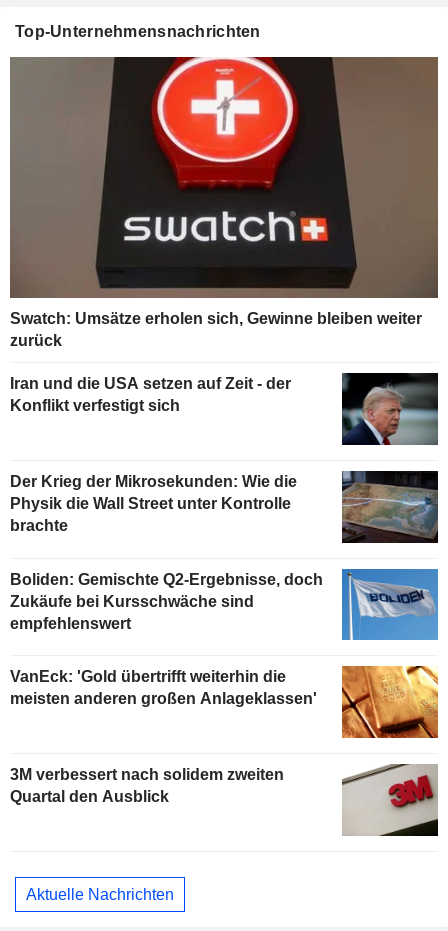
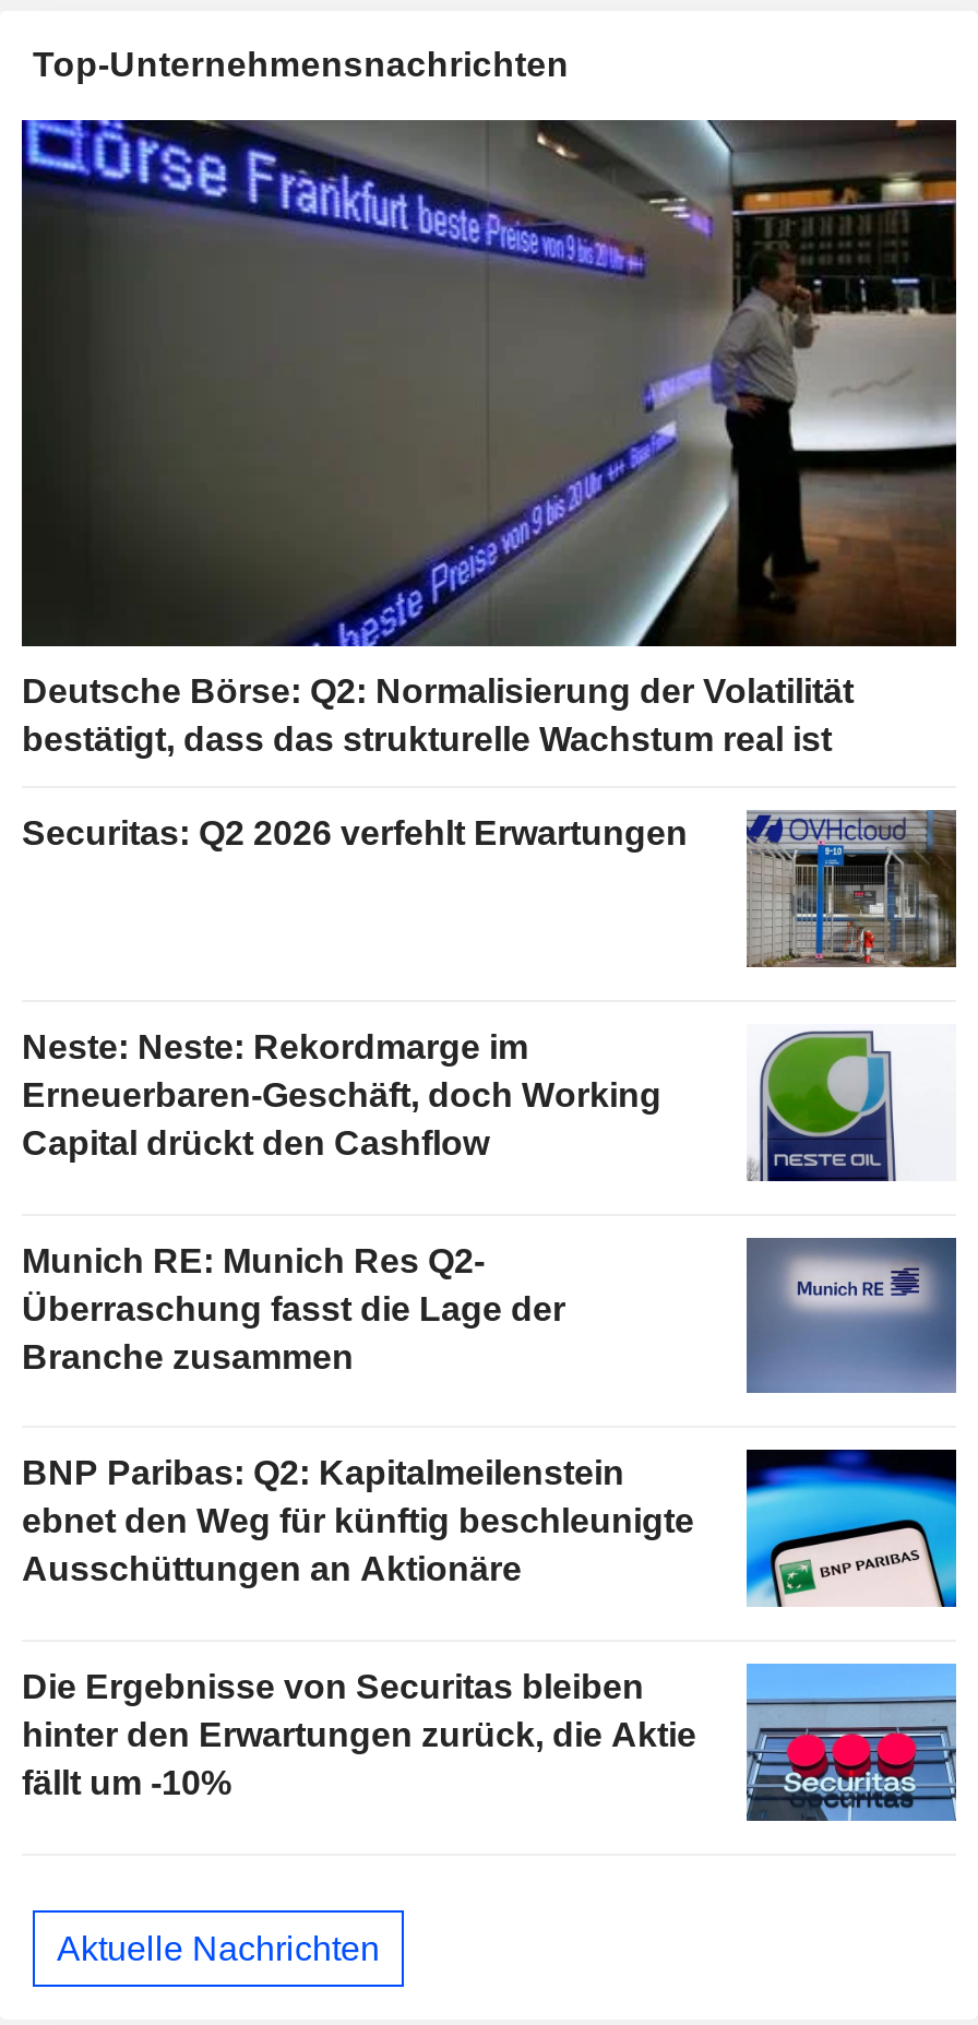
[9,56,439,349] [image] | Swatch: Umsätze erholen sich, Gewinne bleiben weiter | zurück -> [20,118,958,758] [image] | Deutsche Börse: Q2: Normalisierung der Volatilität | bestätigt, dass das strukturelle Wachstum real ist
[10,375,291,414] Iran und die USA setzen auf Zeit - der | Konflikt verfestigt sich -> [22,814,688,851] Securitas: Q2 2026 verfehlt Erwartungen
[341,372,439,446] [image] -> [747,808,958,969] [image]
[10,473,297,534] Der Krieg der Mikrosekunden: Wie die | Physik die Wall Street unter Kontrolle | brachte -> [22,1028,661,1161] Neste: Neste: Rekordmarge im | Erneuerbaren-Geschäft, doch Working | Capital drückt den Cashflow
[341,470,439,544] [image] -> [747,1024,956,1183] [image]
[10,571,323,632] Boliden: Gemischte Q2-Ergebnisse, doch | Zukäufe bei Kursschwäche sind | empfehlenswert -> [22,1242,565,1375] Munich RE: Munich Res Q2- | Überraschung fasst die Lage der | Branche zusammen
[342,569,438,640] [image] -> [747,1238,956,1393] [image]
[10,665,439,739] [image] | VanEck: 'Gold übertrifft weiterhin die | meisten anderen großen Anlageklassen' -> [22,1448,958,1609] [image] | BNP Paribas: Q2: Kapitalmeilenstein | ebnet den Weg für künftig beschleunigte | Ausschüttungen an Aktionäre
[10,766,284,805] 3M verbessert nach solidem zweiten | Quartal den Ausblick -> [22,1669,696,1802] Die Ergebnisse von Securitas bleiben | hinter den Erwartungen zurück, die Aktie | fällt um -10%
[342,763,439,837] [image] -> [744,1661,958,1823] [image]

